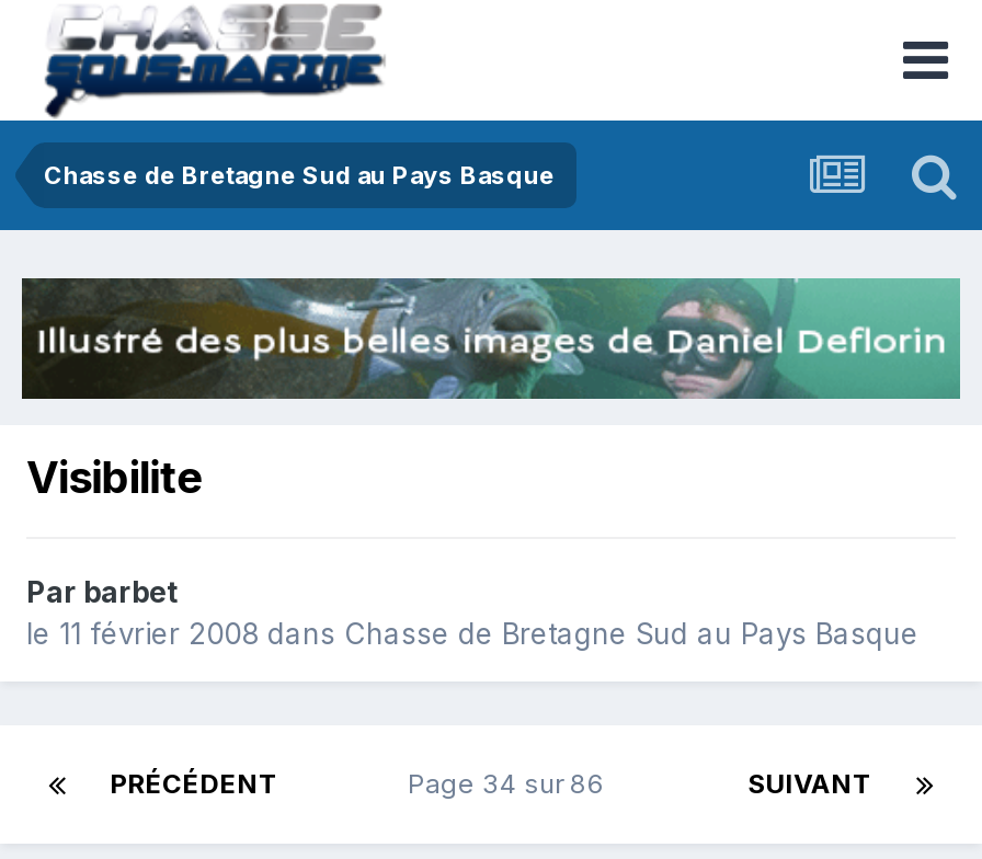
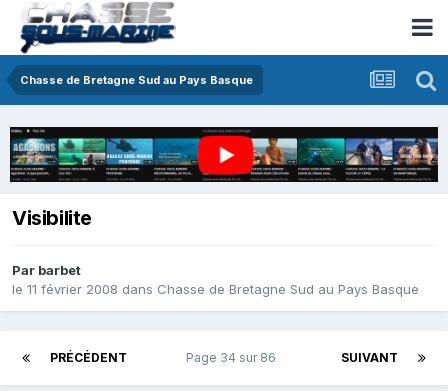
[22,276,962,401] [image] -> [10,126,439,183] [image]

